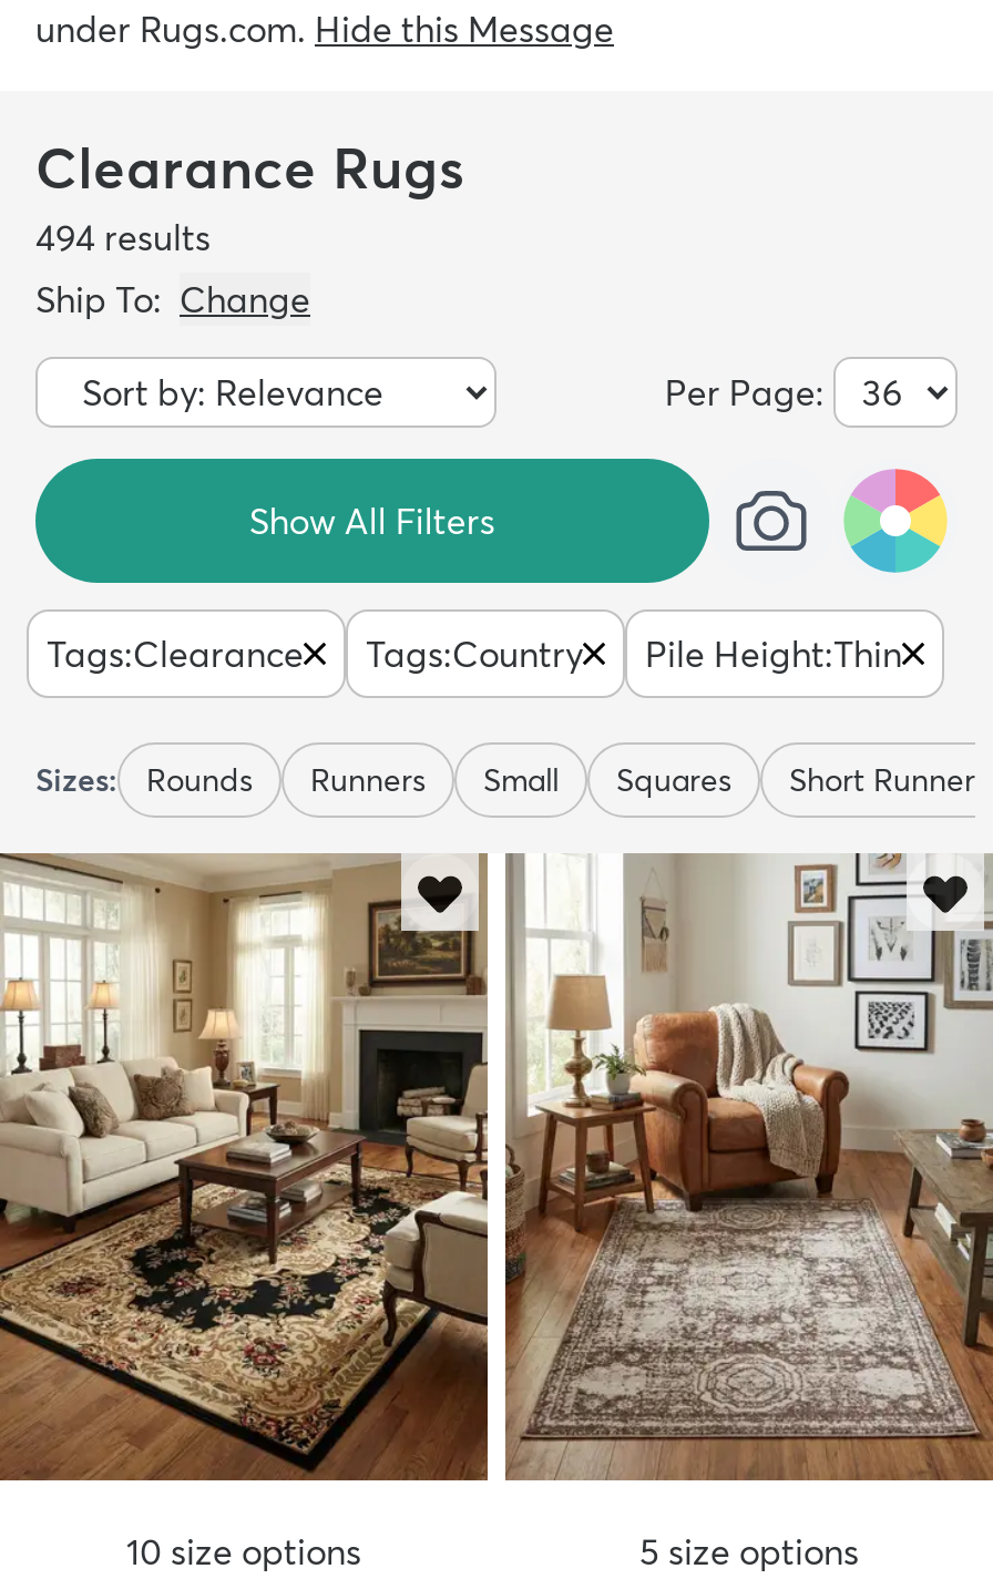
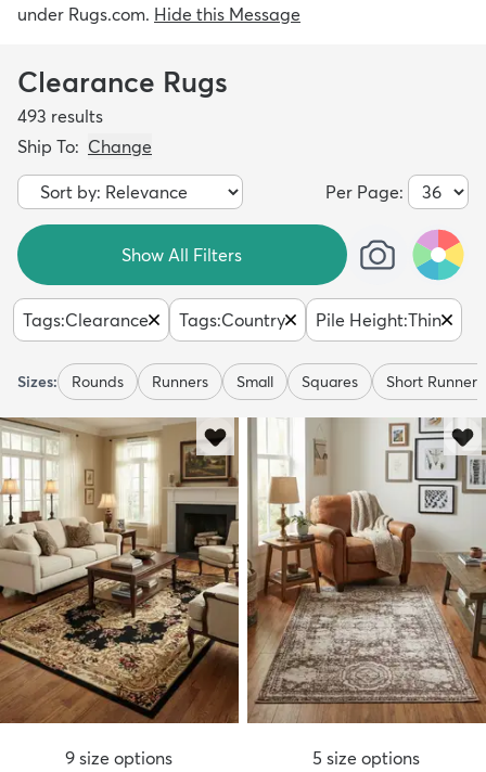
[35,215,211,259] 494 results -> [17,105,103,127] 493 results
[126,1528,361,1573] 10 size options -> [66,747,173,769] 9 size options

